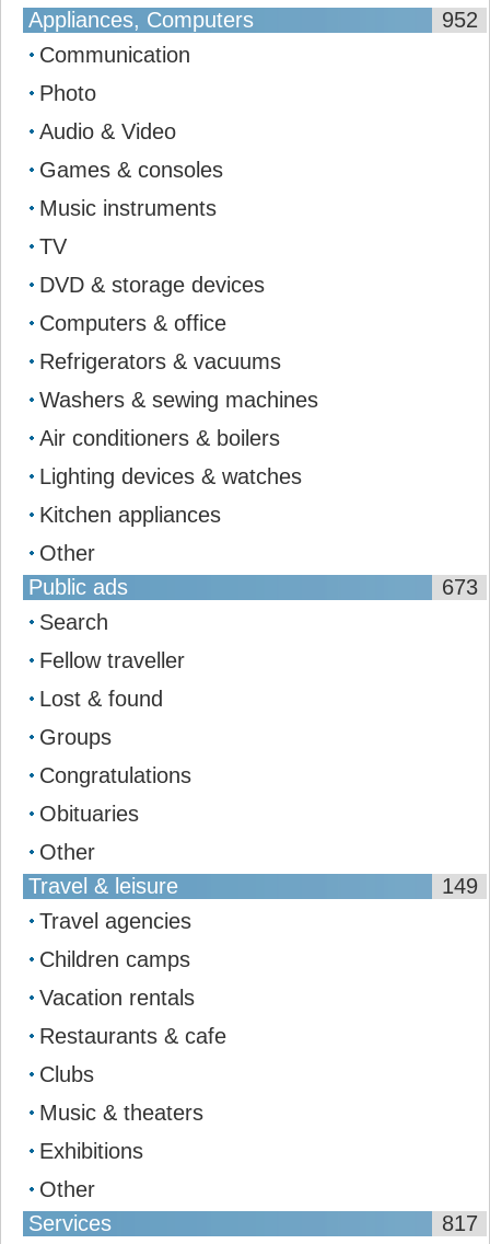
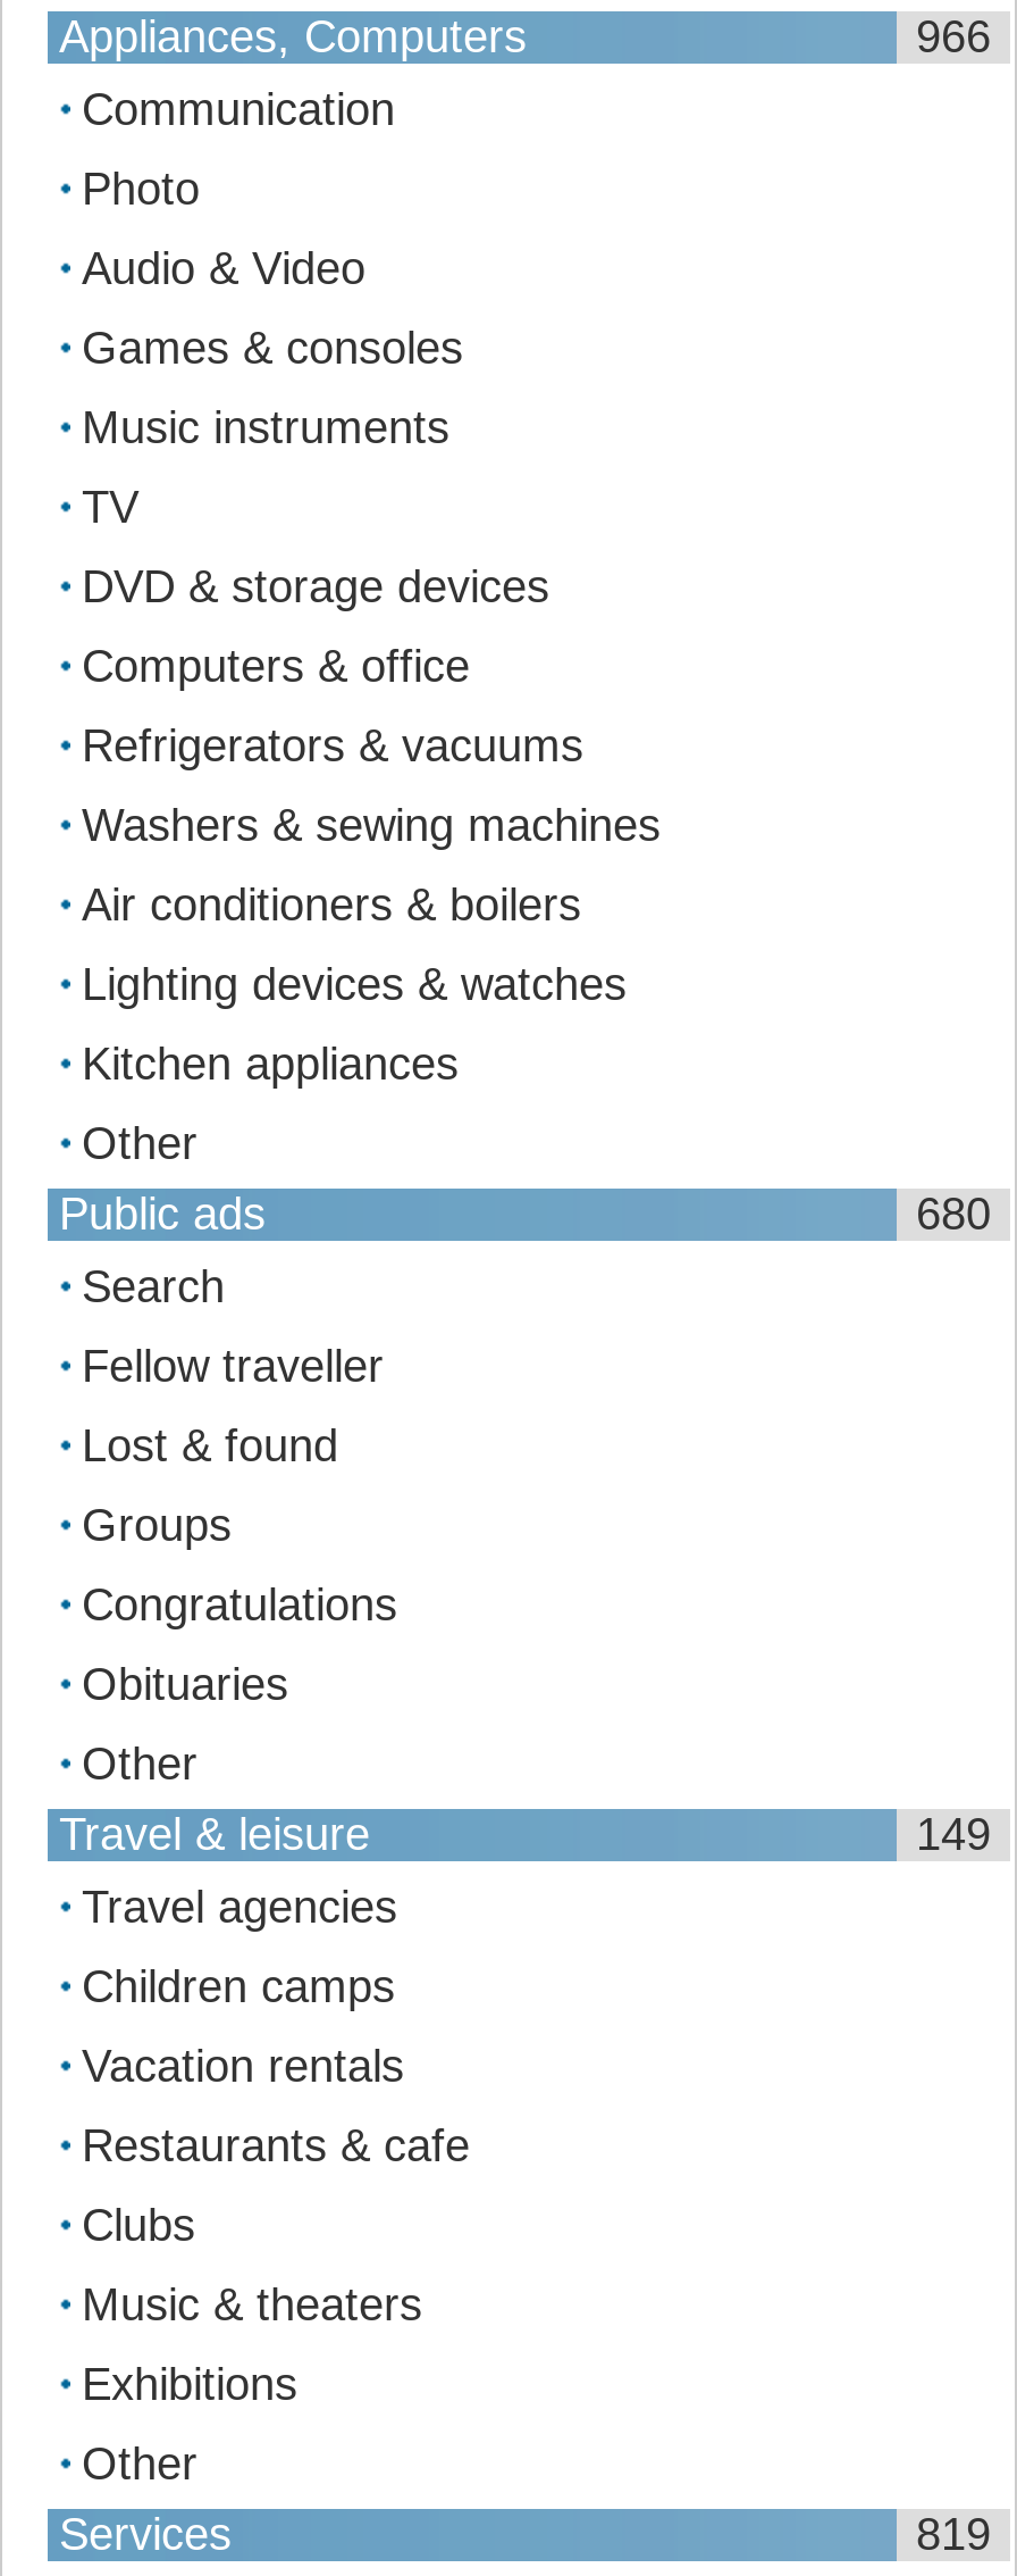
[441,8,477,32] 952 -> [916,11,991,61] 966
[441,575,477,599] 673 -> [916,1189,991,1239] 680
[441,1211,477,1235] 817 -> [916,2509,991,2559] 819

